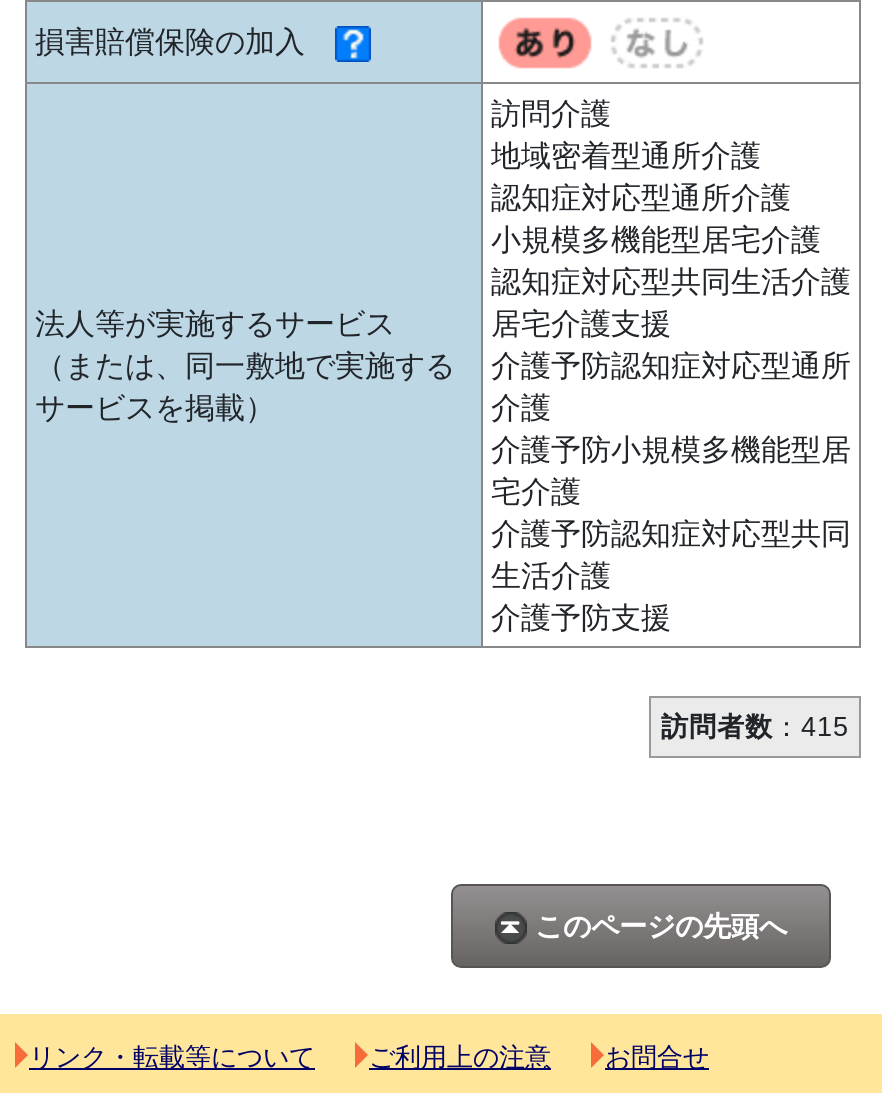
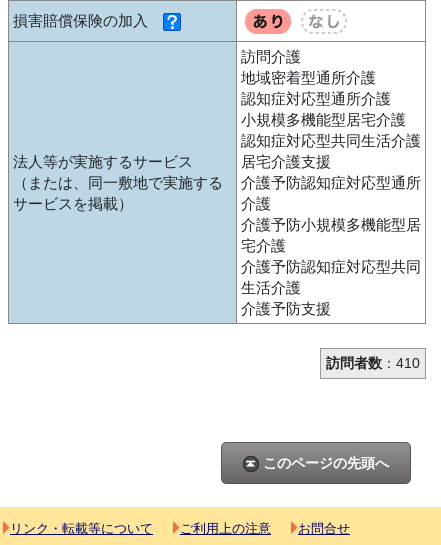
[661,712,849,742] 訪問者数：415 -> [326,356,420,371] 訪問者数：410

